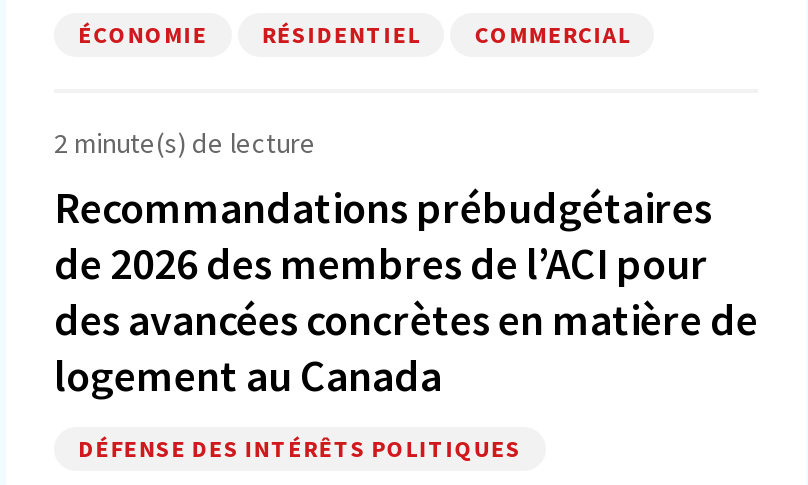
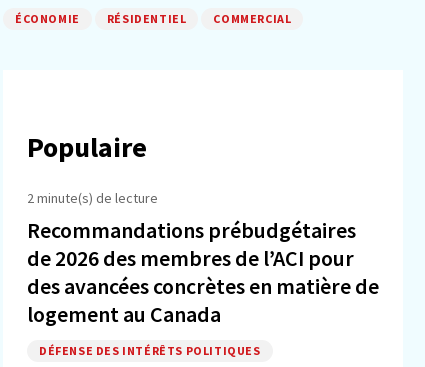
none -> [27,129,147,165] Populaire

